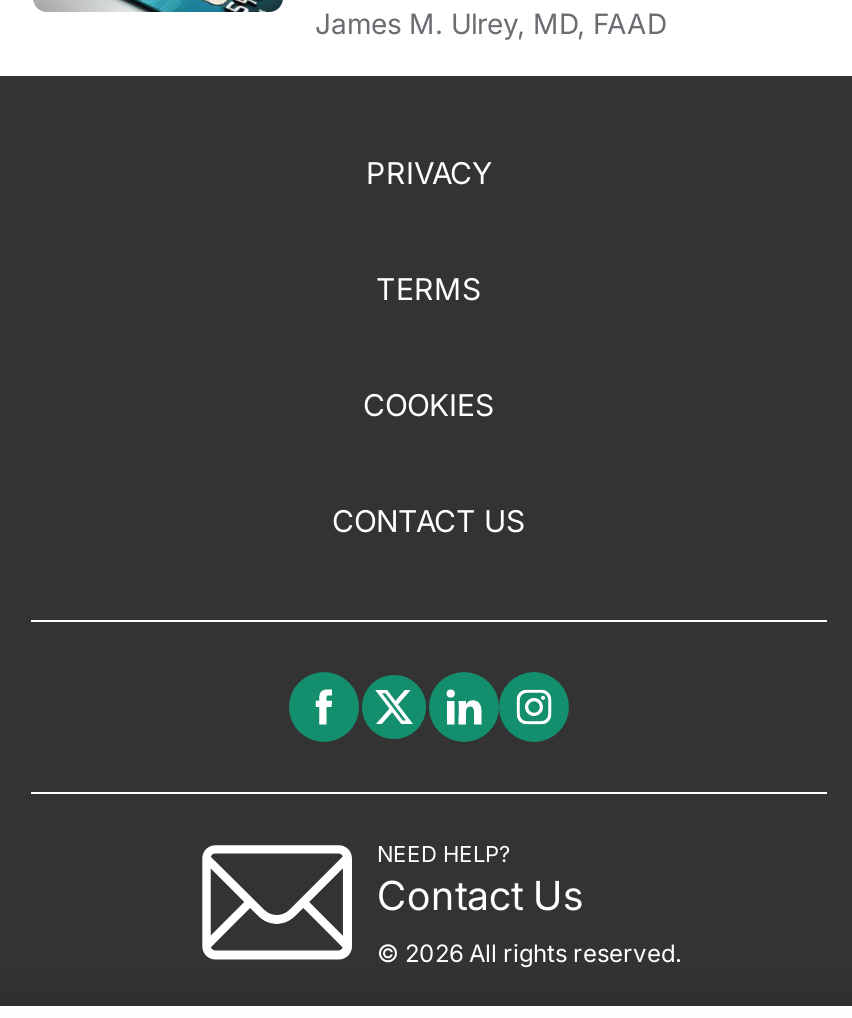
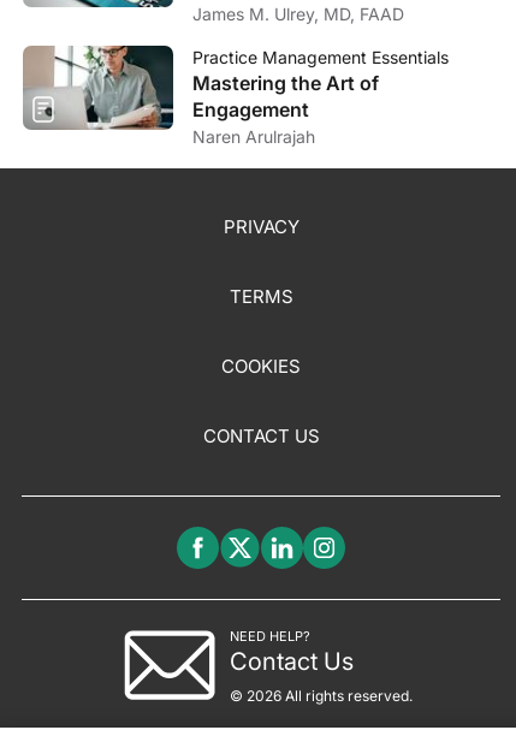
none -> [24,44,449,147] [image] | Practice Management Essentials | Mastering the Art of | Engagement | Naren Arulrajah

